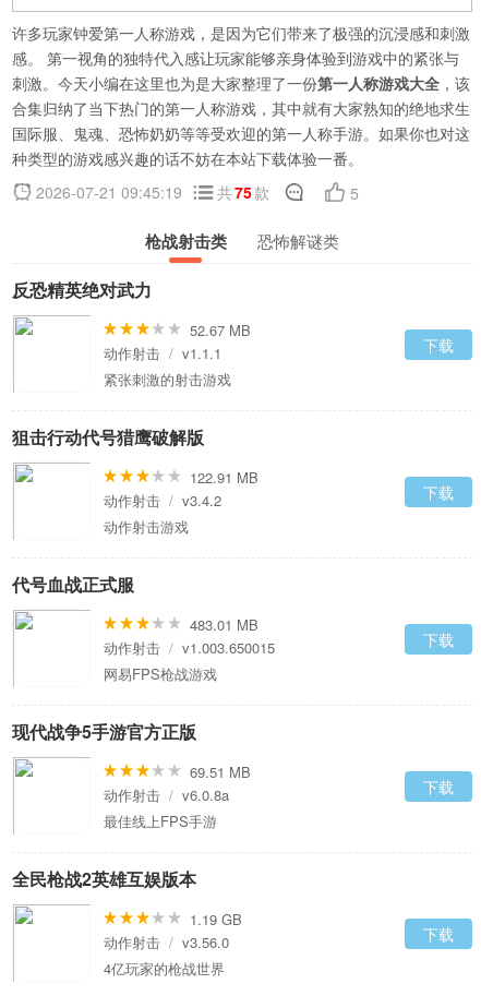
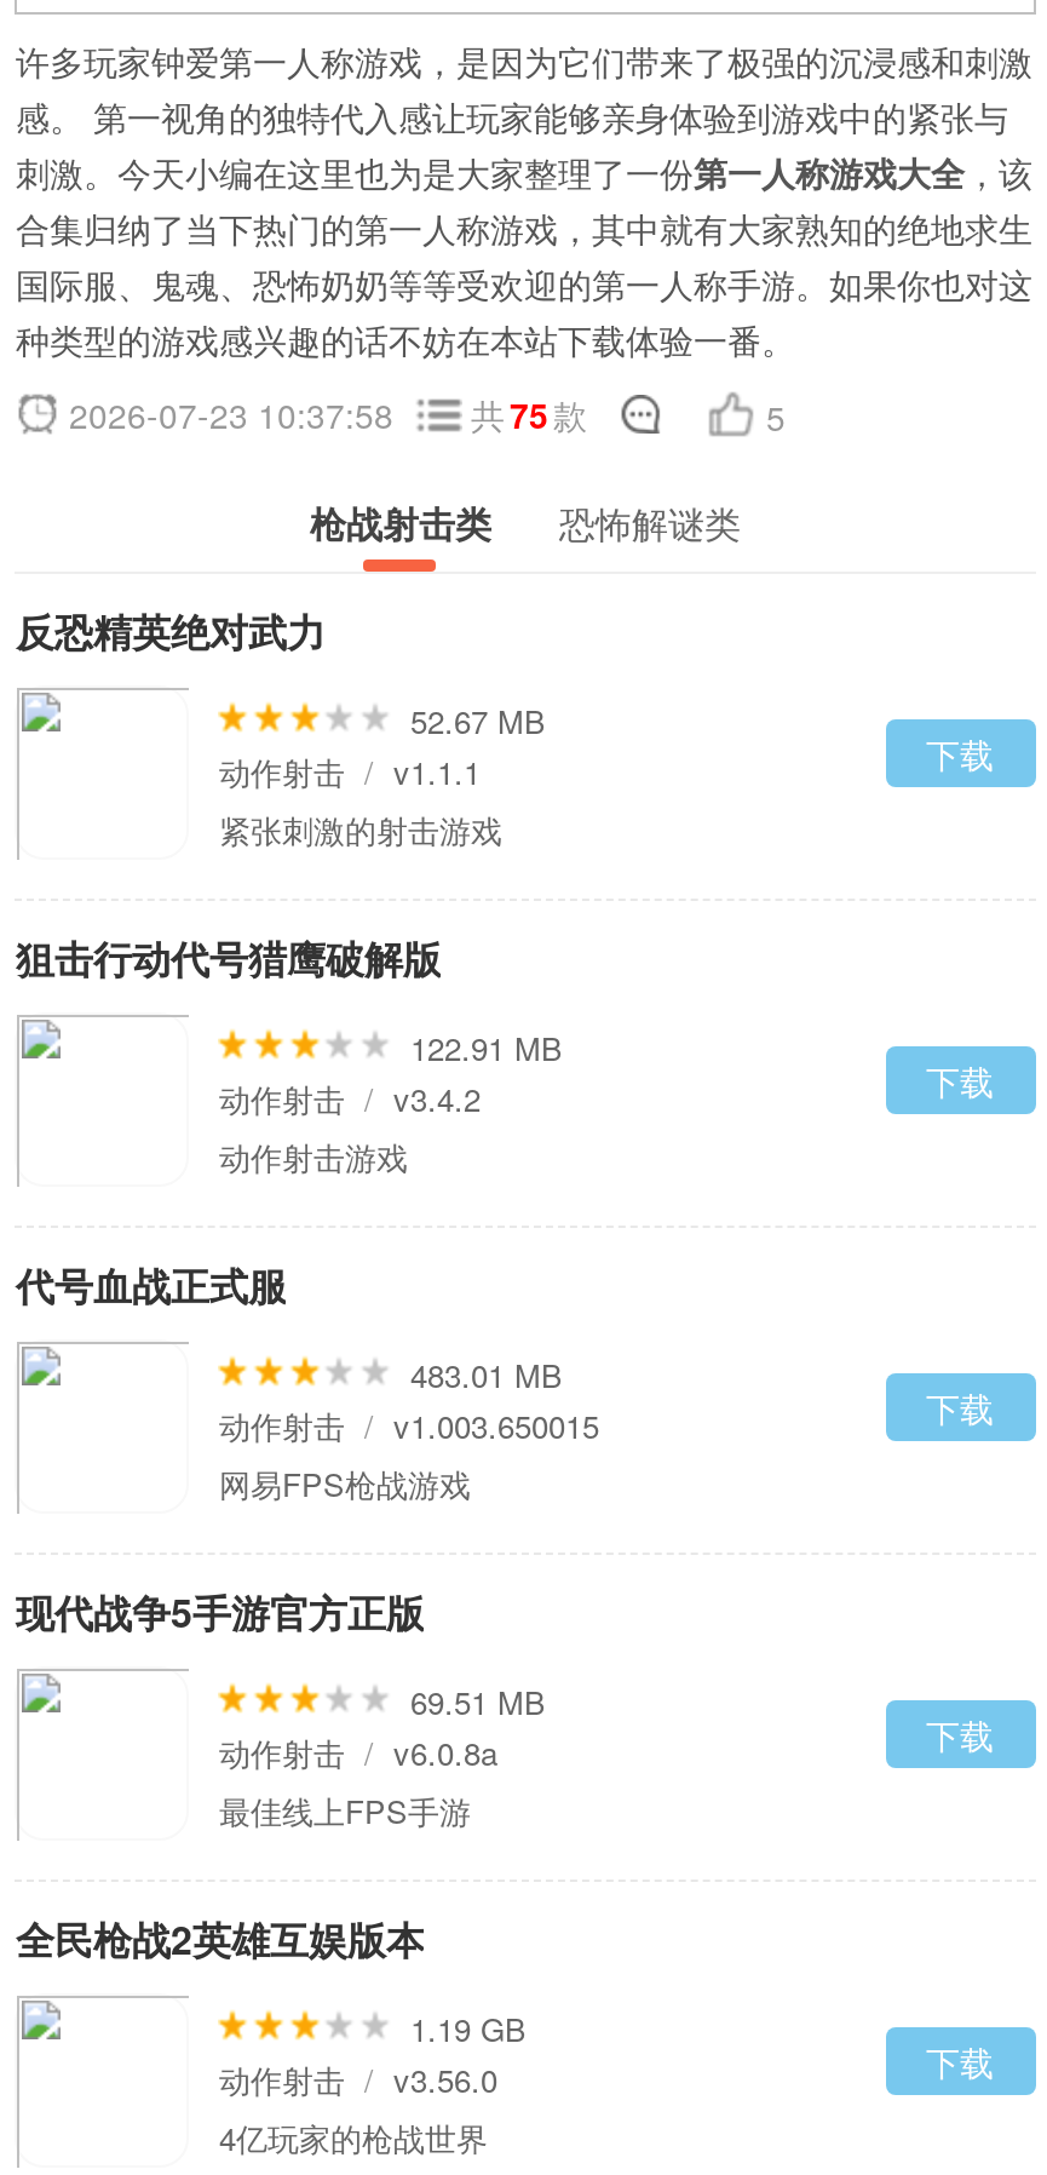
[36,181,270,203] 2026-07-21 09:45:19 共 75 款 -> [69,390,587,438] 2026-07-23 10:37:58 共 75 款

